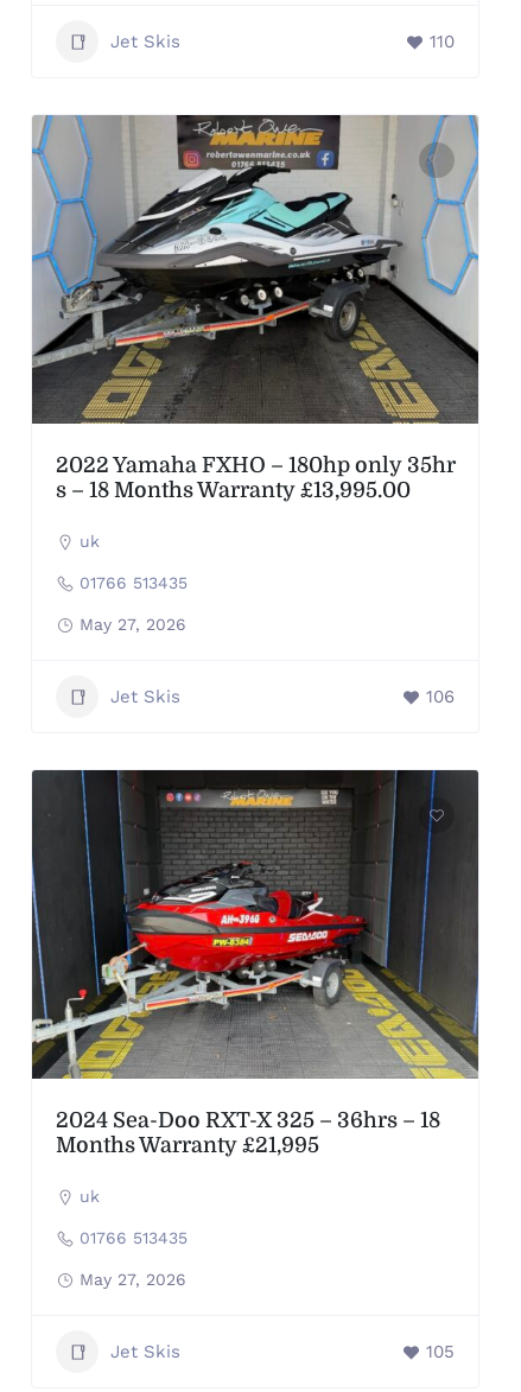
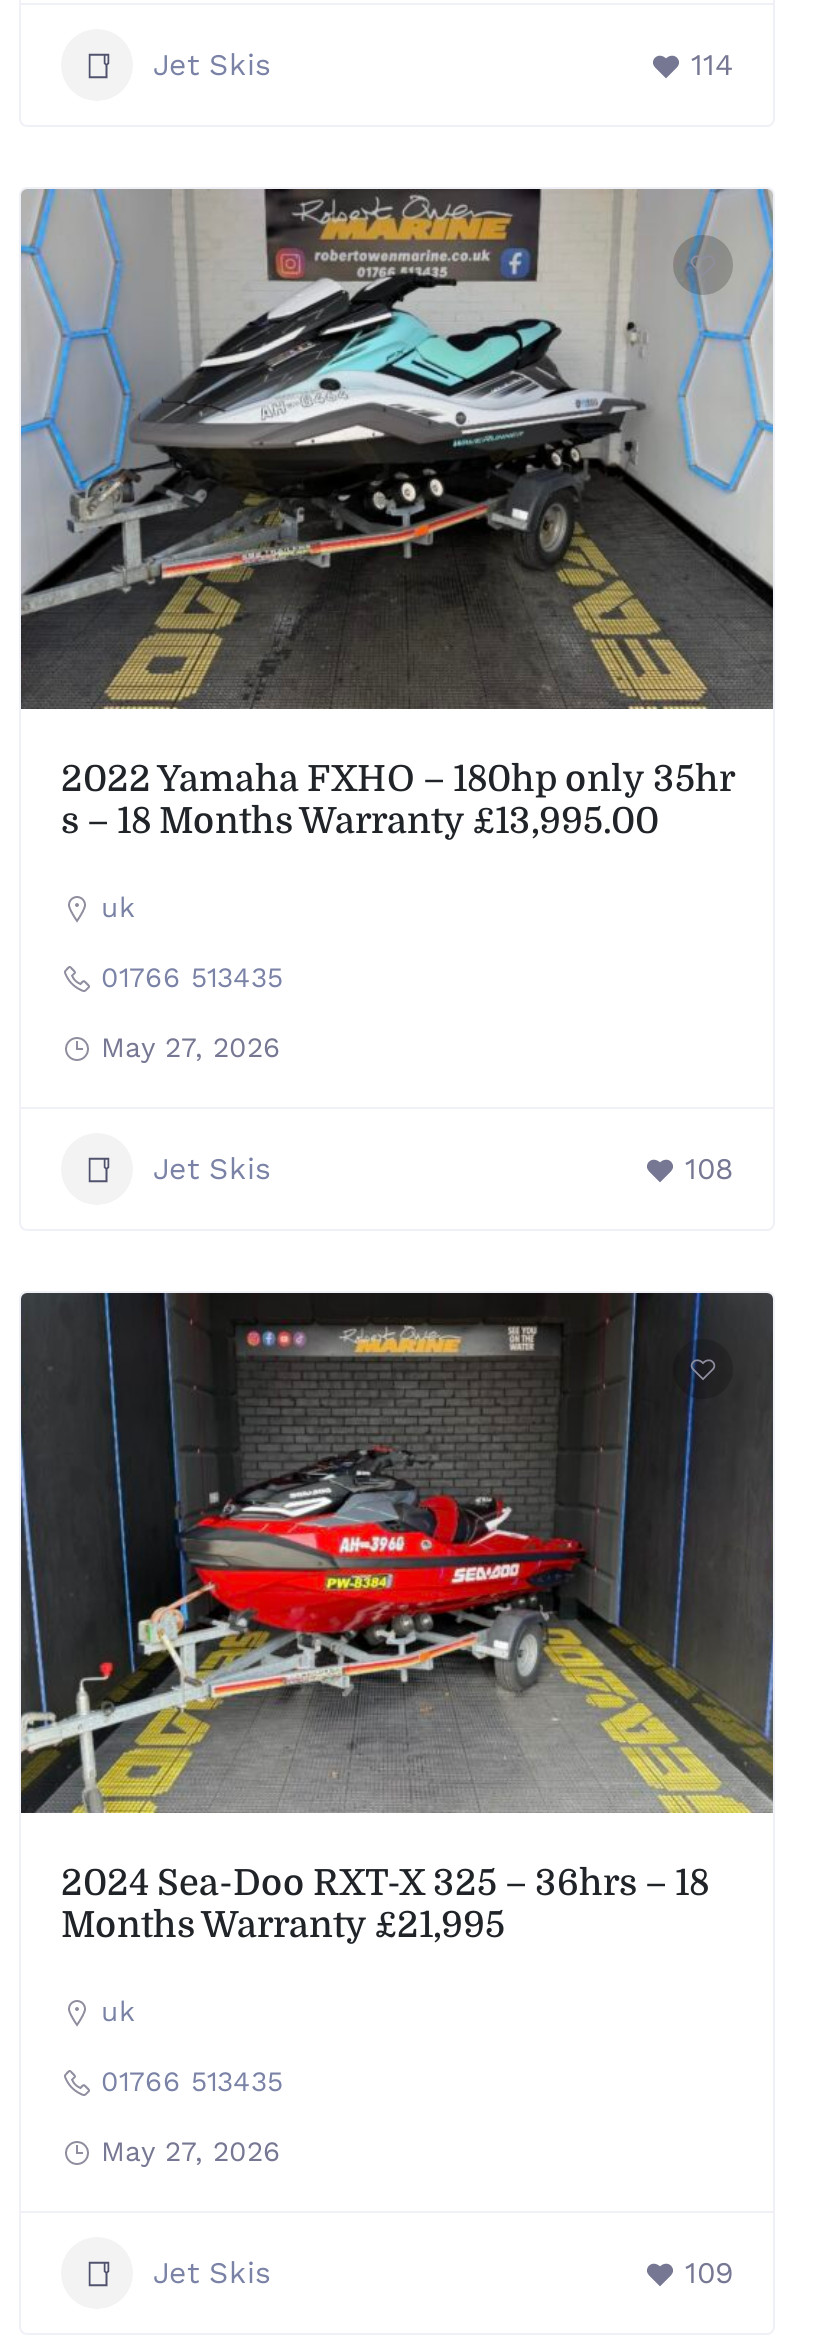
[430,30,455,52] 110 -> [691,46,733,82] 114
[426,685,455,707] 106 -> [685,1150,733,1186] 108
[426,1340,455,1362] 105 -> [685,2254,733,2290] 109

